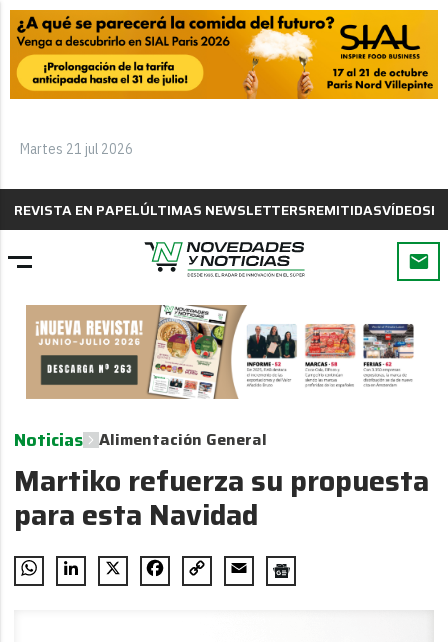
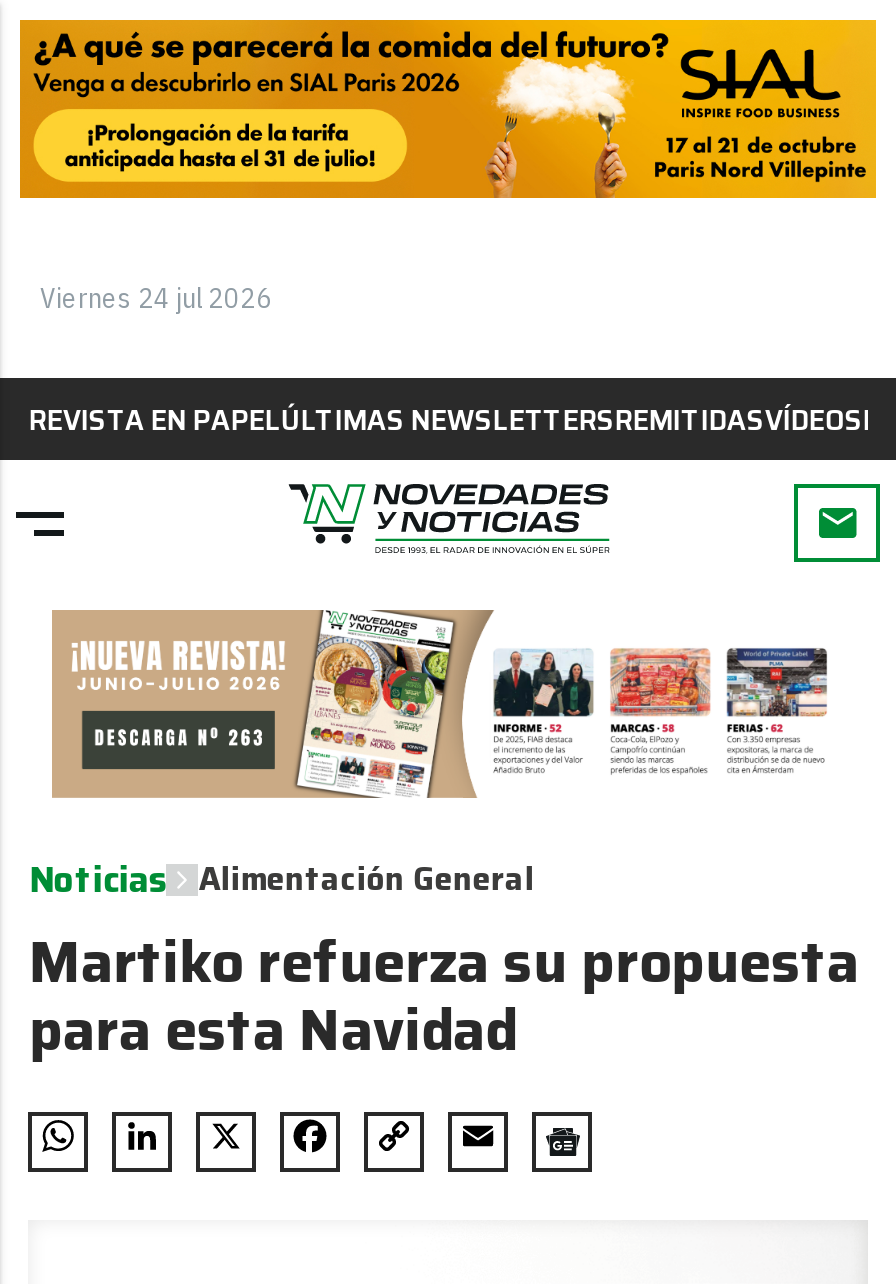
[20,140,133,158] Martes 21 jul 2026 -> [40,280,272,316] Viernes 24 jul 2026

